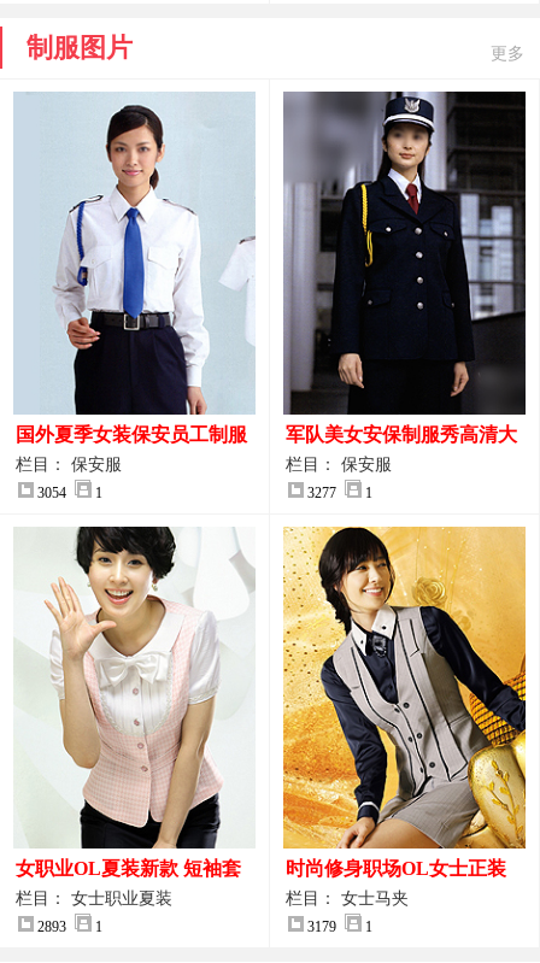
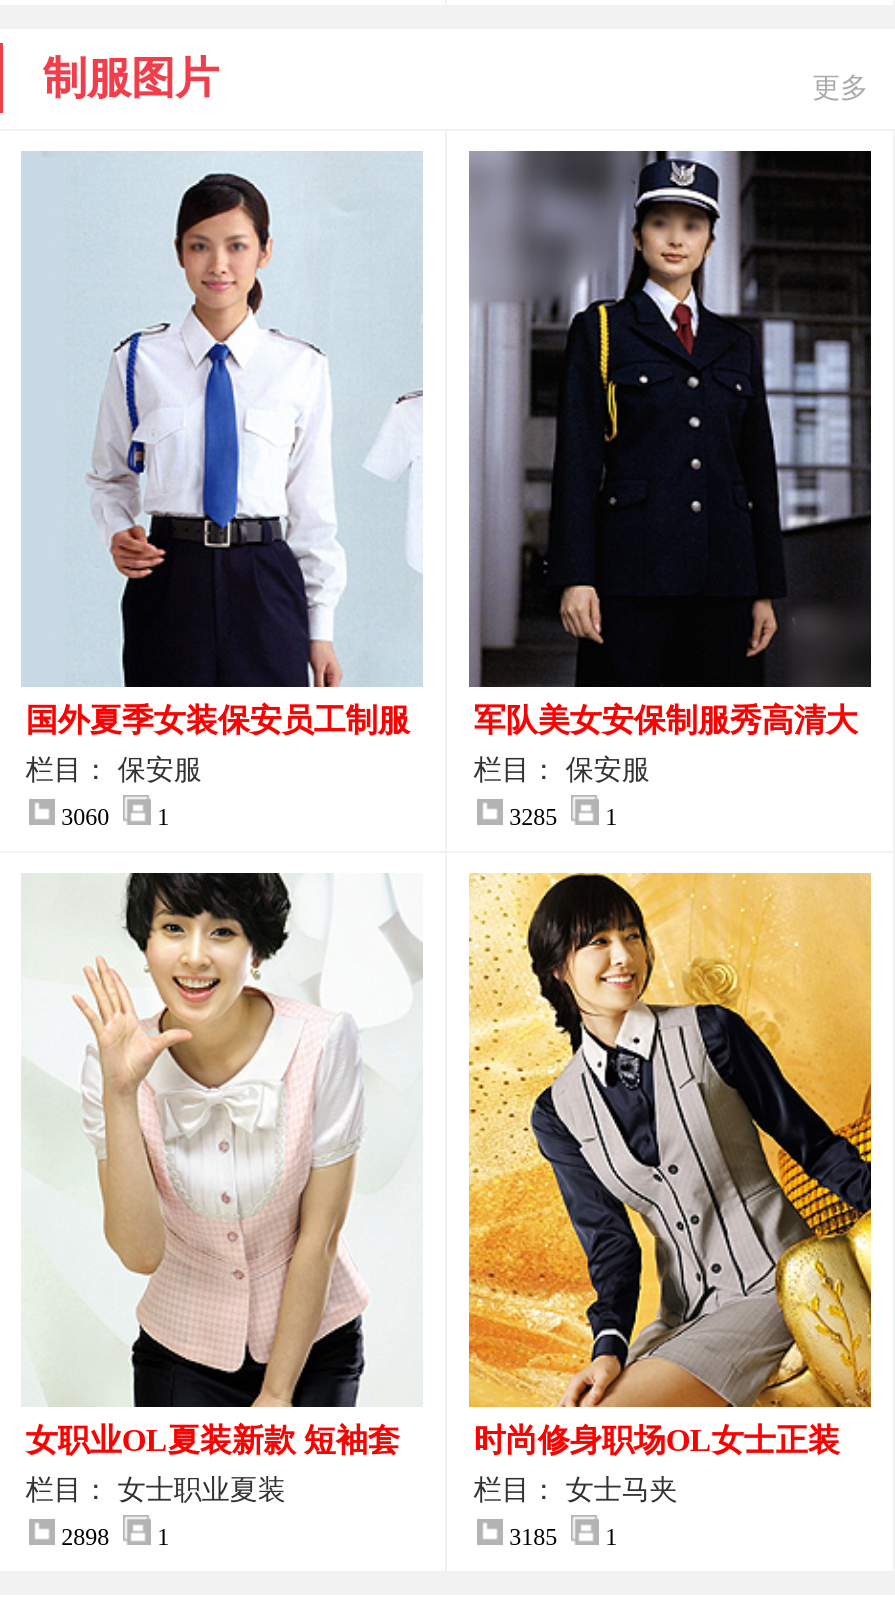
[34,484,103,501] 3054 1 -> [55,803,169,831] 3060 1
[304,484,373,501] 3277 1 -> [503,803,617,831] 3285 1
[34,919,103,936] 2893 1 -> [55,1524,169,1552] 2898 1
[304,919,373,936] 3179 1 -> [503,1524,617,1552] 3185 1

